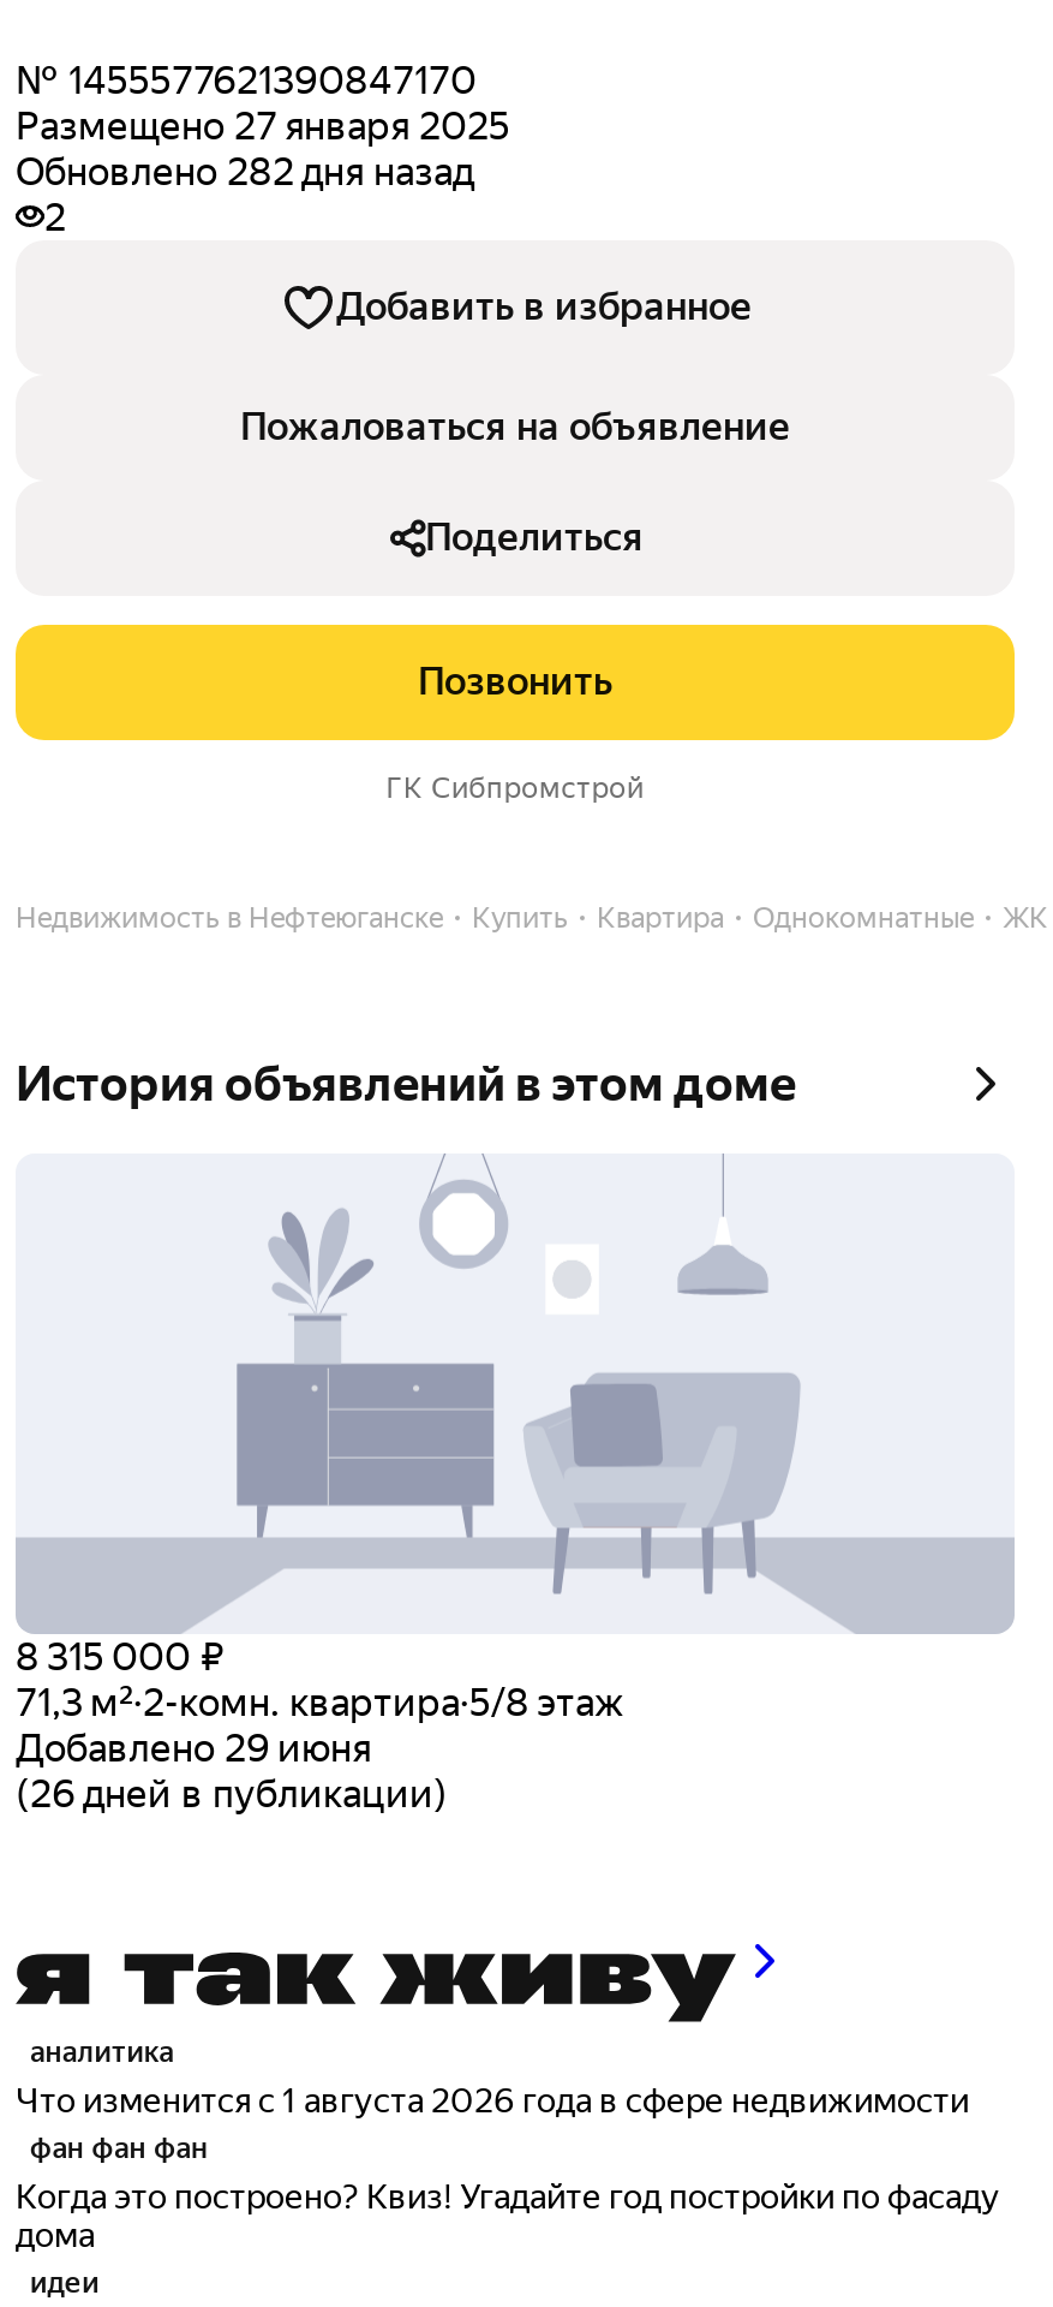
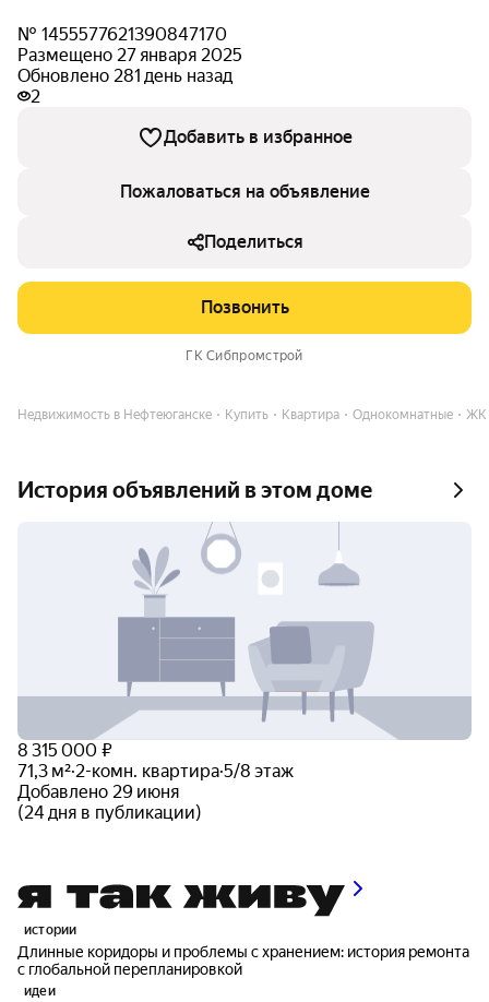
[16,149,474,195] Обновлено 282 дня назад -> [17,66,232,86] Обновлено 281 день назад
[16,1772,448,1817] (26 дней в публикации) -> [17,802,202,823] (24 дня в публикации)
[16,2035,1000,2254] аналитика | Что изменится с 1 августа 2026 года в сфере недвижимости | фан фан фан | Когда это построено? Квиз! Угадайте год постройки по фасаду | дома -> [17,922,469,978] истории | Длинные коридоры и проблемы с хранением: история ремонта | с глобальной перепланировкой

